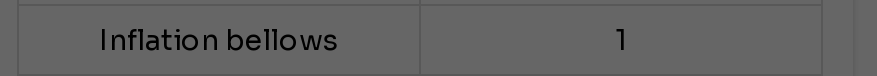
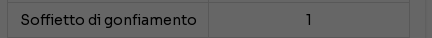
[99,22,339,58] Inflation bellows -> [19,11,196,29] Soffietto di gonfiamento

